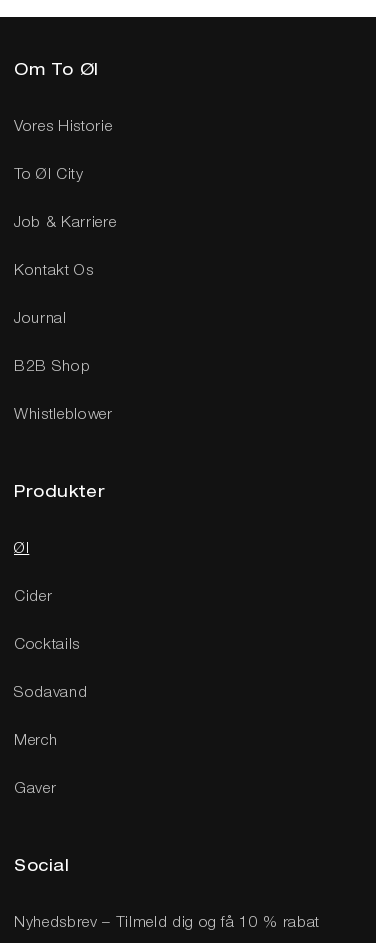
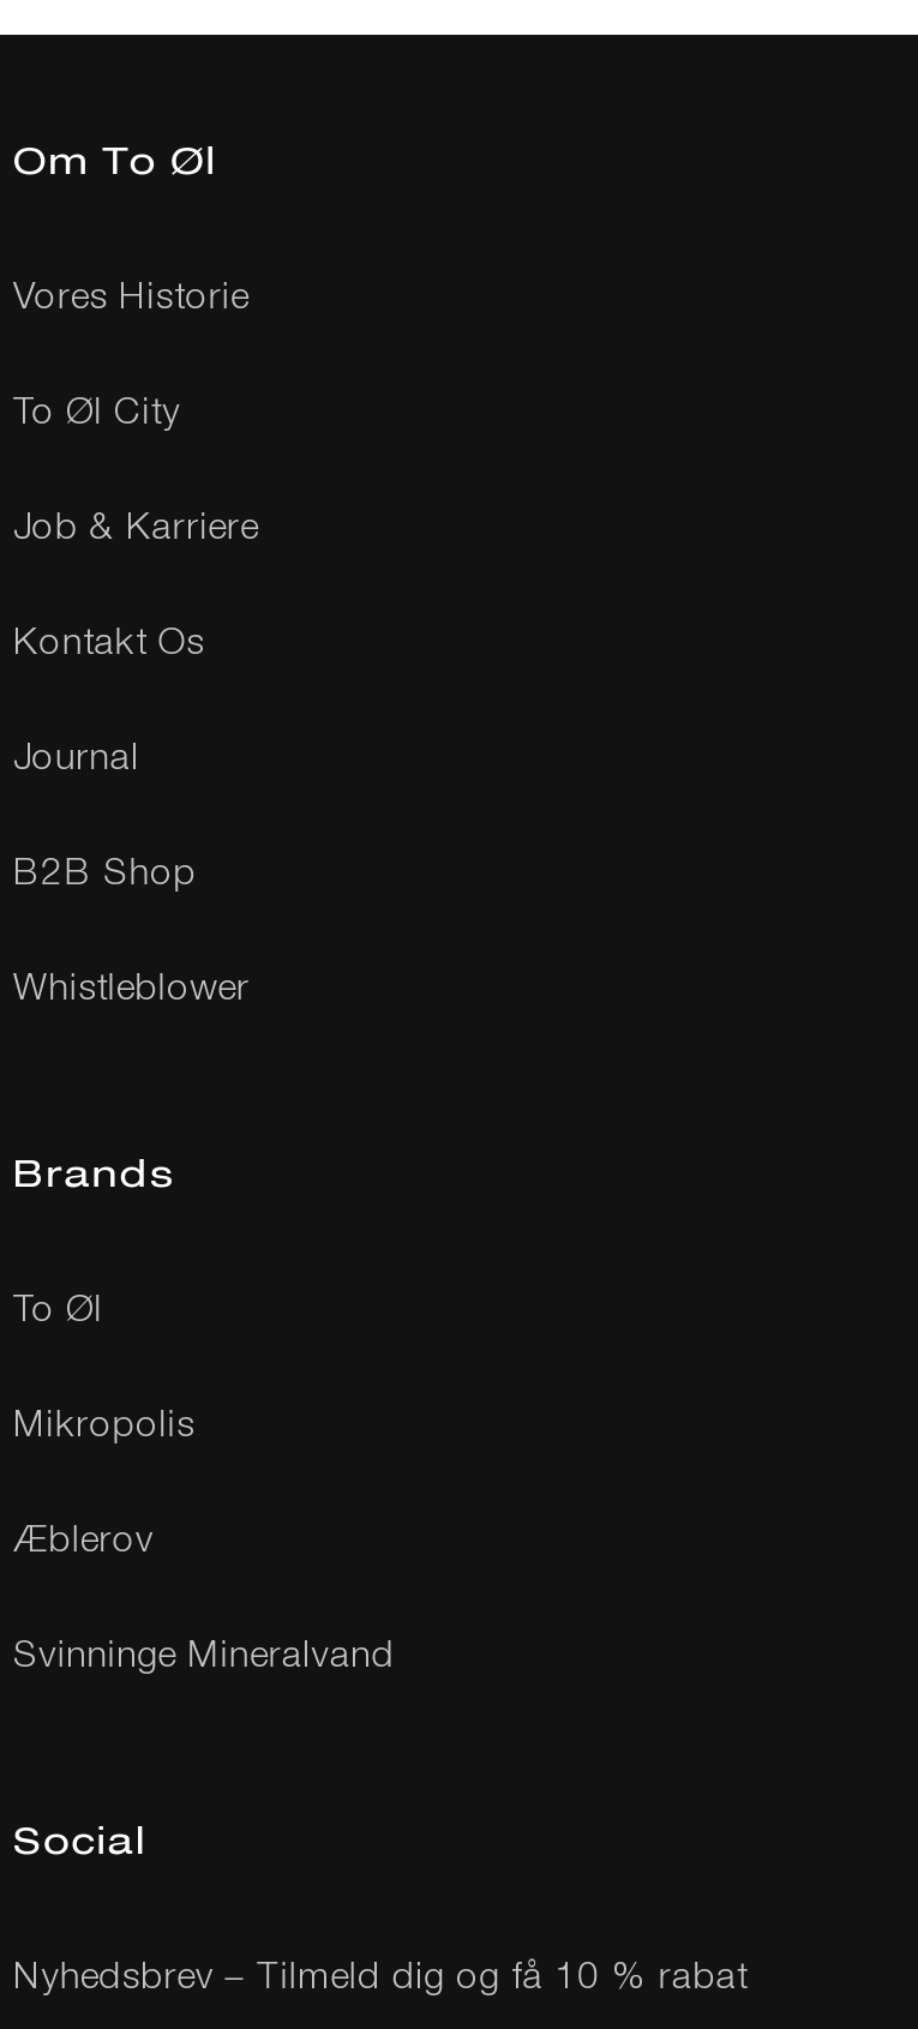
[14,486,105,797] Produkter | Øl | Cider | Cocktails | Sodavand | Merch | Gaver -> [13,1160,395,1676] Brands | To Øl | Mikropolis | Æblerov | Svinninge Mineralvand

